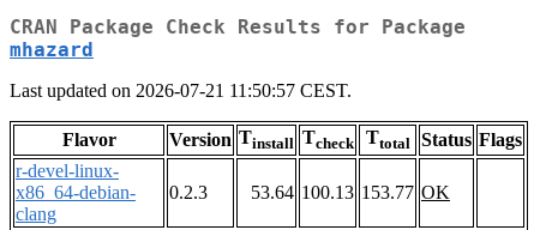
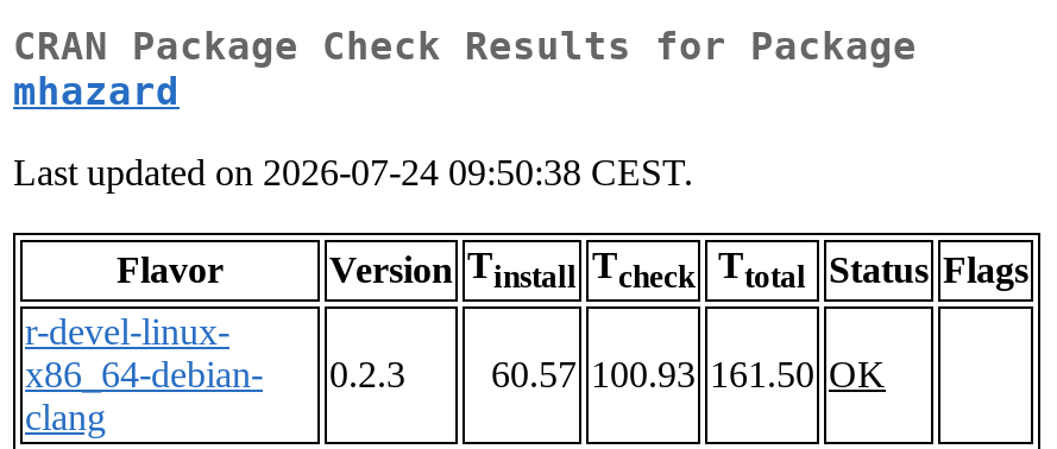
[10,81,352,101] Last updated on 2026-07-21 11:50:57 CEST. -> [13,153,693,193] Last updated on 2026-07-24 09:50:38 CEST.
[251,182,450,203] 53.64 100.13 153.77 OK -> [491,355,886,395] 60.57 100.93 161.50 OK

